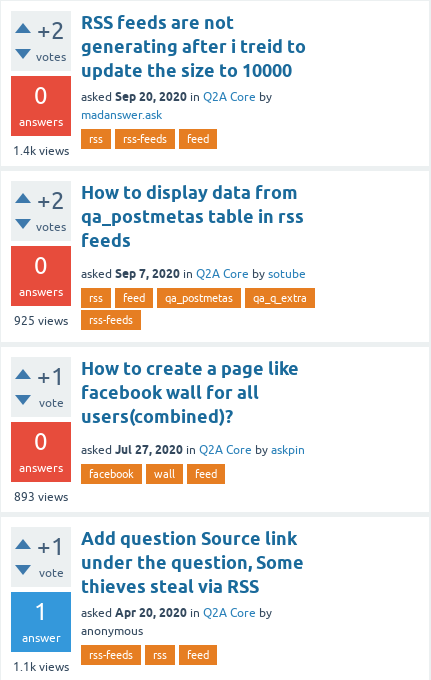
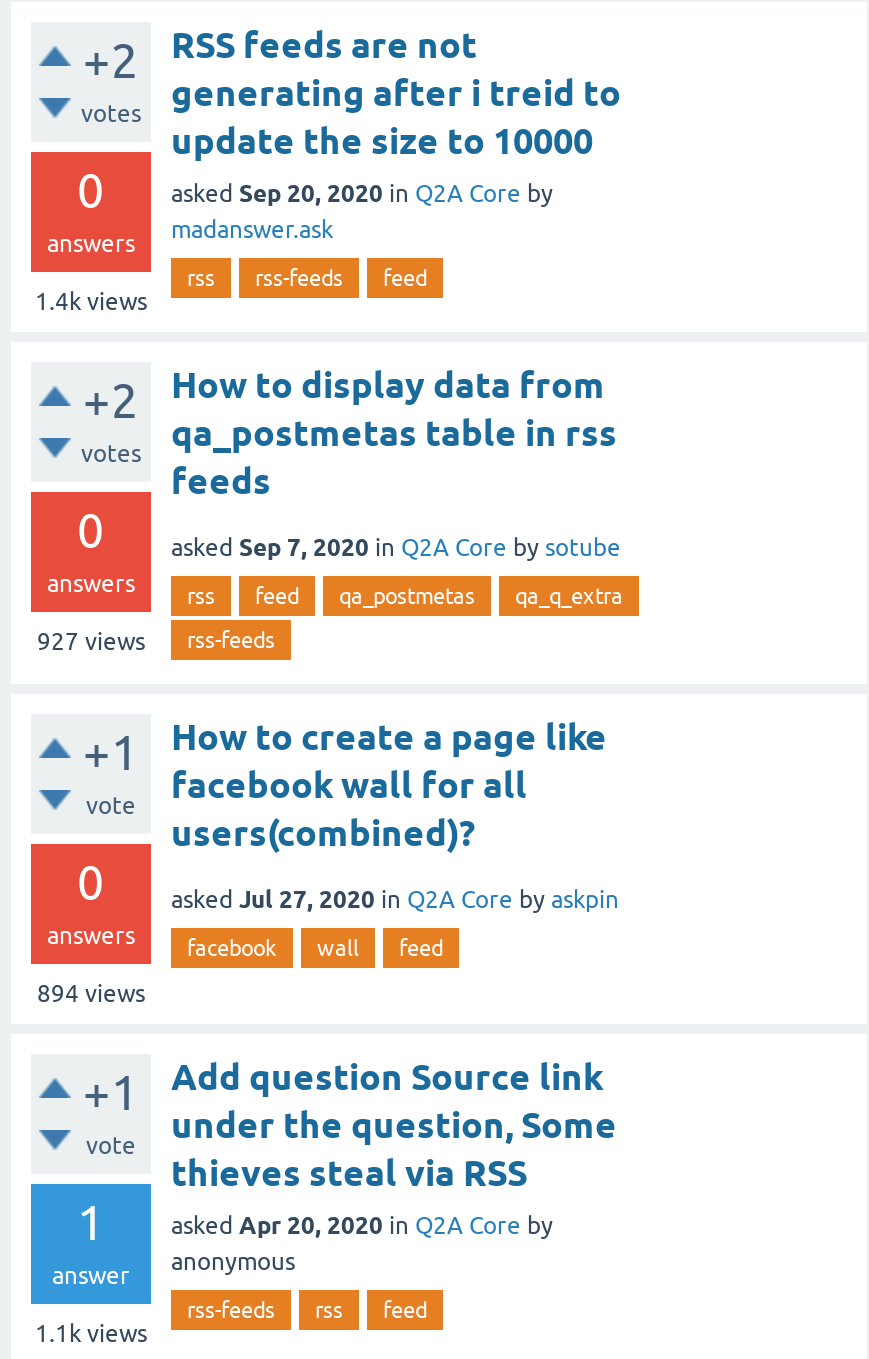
[14,314,133,328] 925 views rss-feeds -> [37,628,275,656] 927 views rss-feeds
[14,490,68,504] 893 views -> [37,980,145,1008] 894 views

